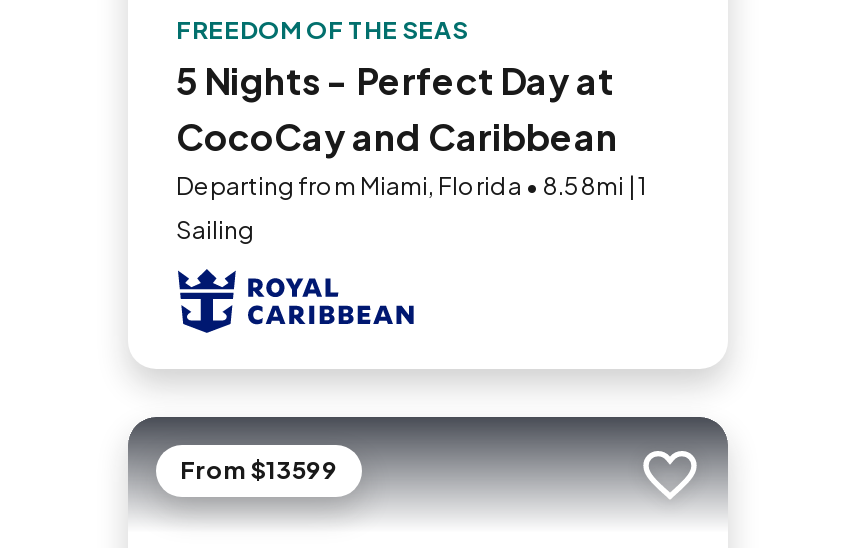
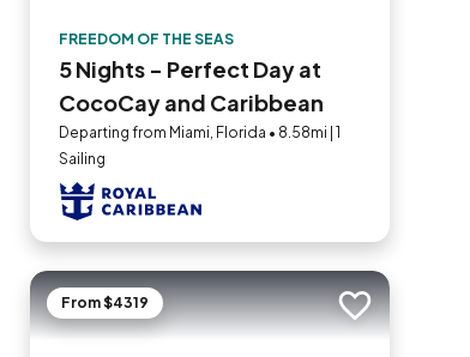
[180,455,338,485] From $13599 -> [61,294,149,311] From $4319

